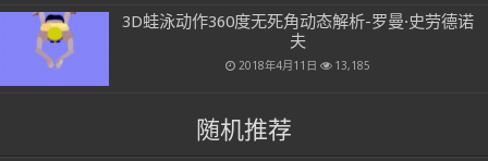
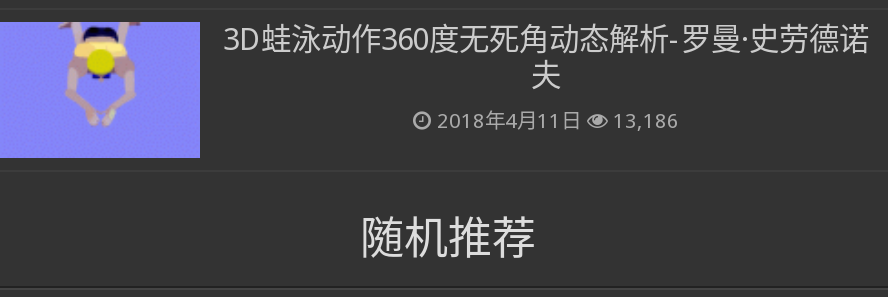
[238,59,370,72] 2018年4月11日 13,185 -> [437,108,679,132] 2018年4月11日 13,186

